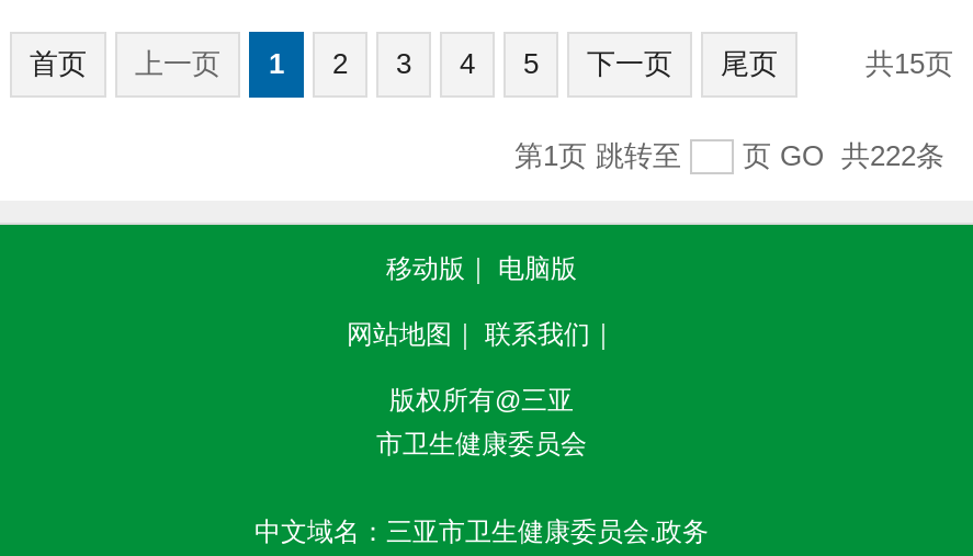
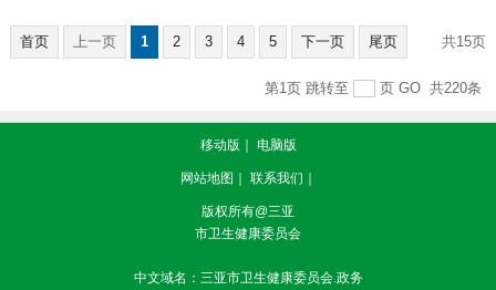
[514,139,944,172] 第1页 跳转至 页 GO 共222条 -> [265,79,482,96] 第1页 跳转至 页 GO 共220条

